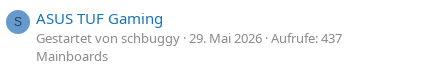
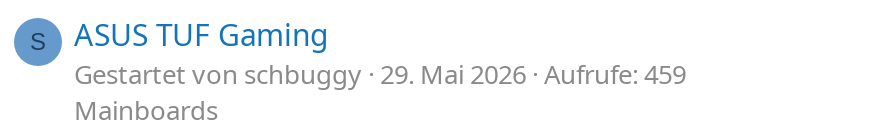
[36,28,342,46] Gestartet von schbuggy 29. Mai 2026 Aufrufe: 437 -> [74,55,686,91] Gestartet von schbuggy 29. Mai 2026 Aufrufe: 459

